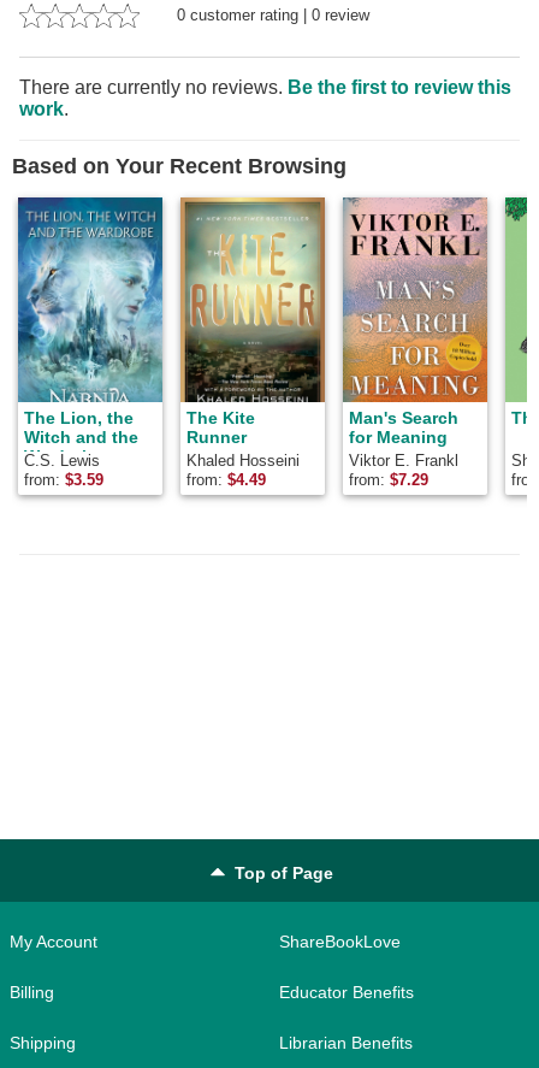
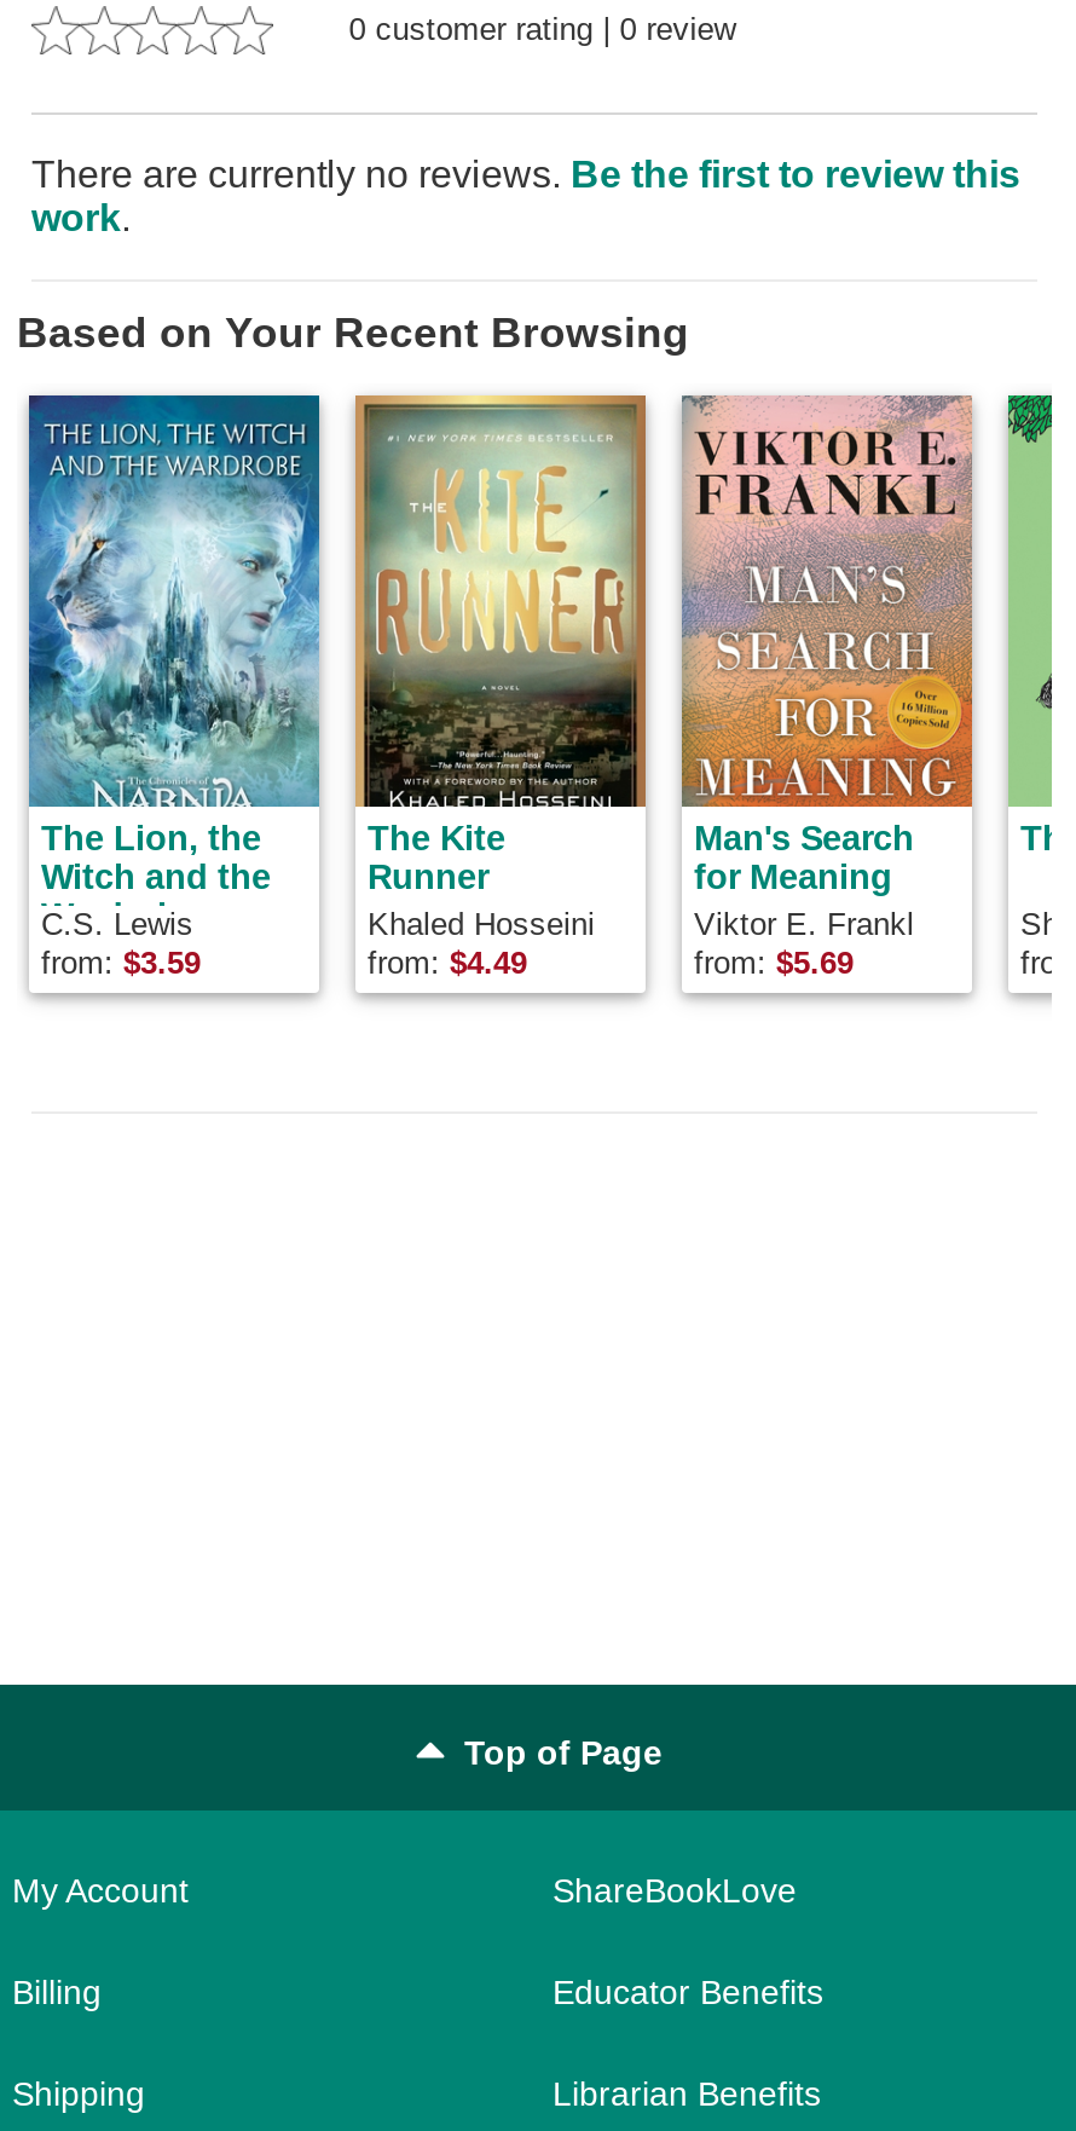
[349,471,428,489] from: $7.29 -> [694,944,854,981] from: $5.69

